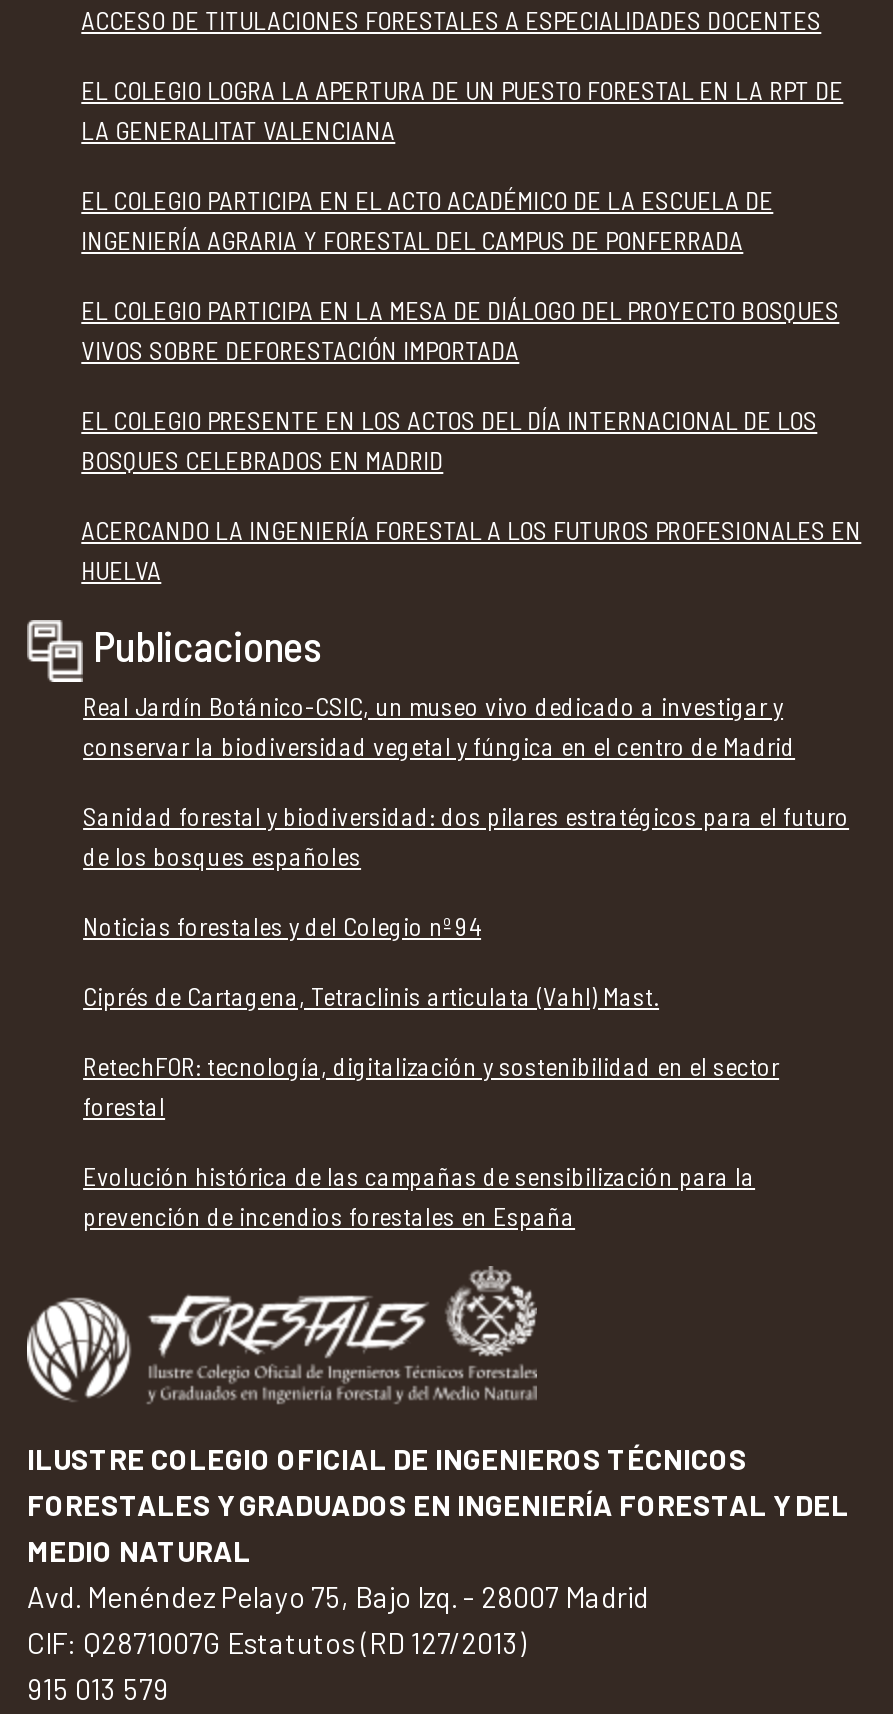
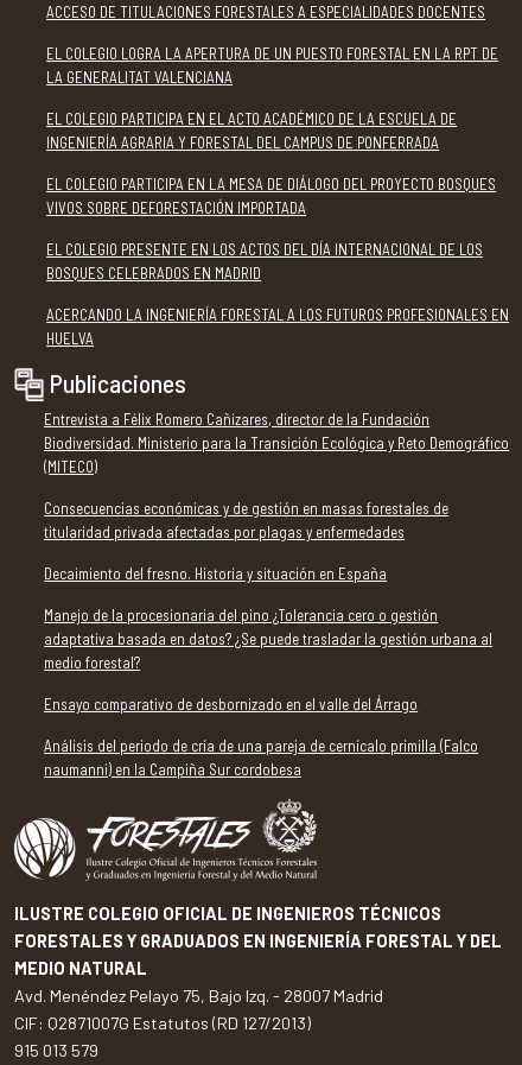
[83,690,795,762] Real Jardín Botánico-CSIC, un museo vivo dedicado a investigar y | conservar la biodiversidad vegetal y fúngica en el centro de Madrid -> [44,410,509,476] Entrevista a Félix Romero Cañizares, director de la Fundación | Biodiversidad. Ministerio para la Transición Ecológica y Reto Demográfico | (MITECO)
[83,800,849,872] Sanidad forestal y biodiversidad: dos pilares estratégicos para el futuro | de los bosques españoles -> [44,499,449,541] Consecuencias económicas y de gestión en masas forestales de | titularidad privada afectadas por plagas y enfermedades
[83,910,481,942] Noticias forestales y del Colegio nº 94 -> [44,564,387,583] Decaimiento del fresno. Historia y situación en España
[83,980,659,1012] Ciprés de Cartagena, Tetraclinis articulata (Vahl) Mast. -> [44,606,492,672] Manejo de la procesionaria del pino ¿Tolerancia cero o gestión | adaptativa basada en datos? ¿Se puede trasladar la gestión urbana al | medio forestal?
[83,1050,779,1122] RetechFOR: tecnología, digitalización y sostenibilidad en el sector | forestal -> [44,695,418,714] Ensayo comparativo de desbornizado en el valle del Árrago
[83,1160,755,1232] Evolución histórica de las campañas de sensibilización para la | prevención de incendios forestales en España -> [44,736,478,779] Análisis del periodo de cría de una pareja de cernícalo primilla (Falco | naumanni) en la Campiña Sur cordobesa

